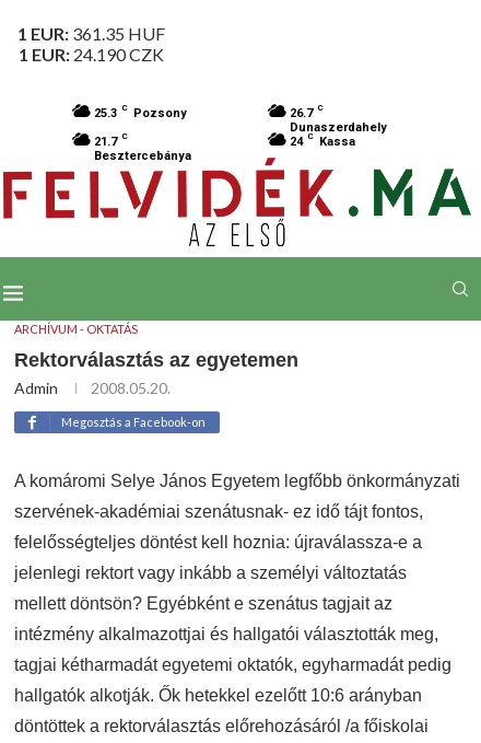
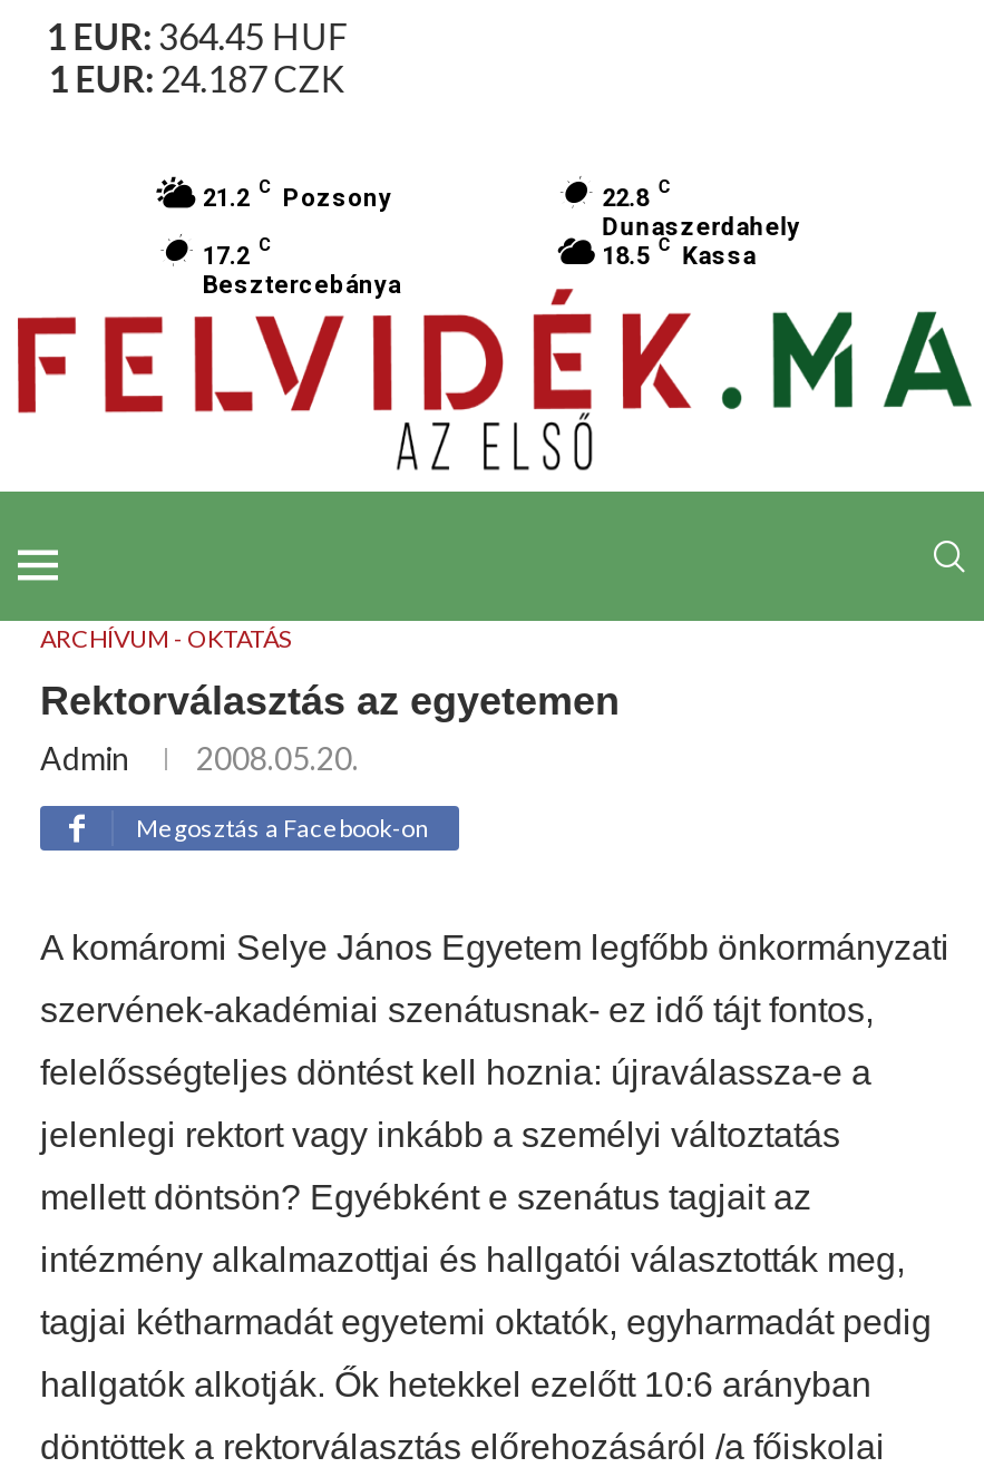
[17,23,165,44] 1 EUR: 361.35 HUF -> [46,14,347,57] 1 EUR: 364.45 HUF
[18,44,164,65] 1 EUR: 24.190 CZK -> [49,57,345,99] 1 EUR: 24.187 CZK
[94,103,187,120] 25.3 C Pozsony -> [203,177,392,213] 21.2 C Pozsony
[290,103,324,120] 26.7 C -> [602,177,671,213] 22.8 C
[94,131,128,149] 21.7 C -> [203,235,272,271] 17.2 C
[290,131,356,149] 24 C Kassa -> [602,235,756,271] 18.5 C Kassa

